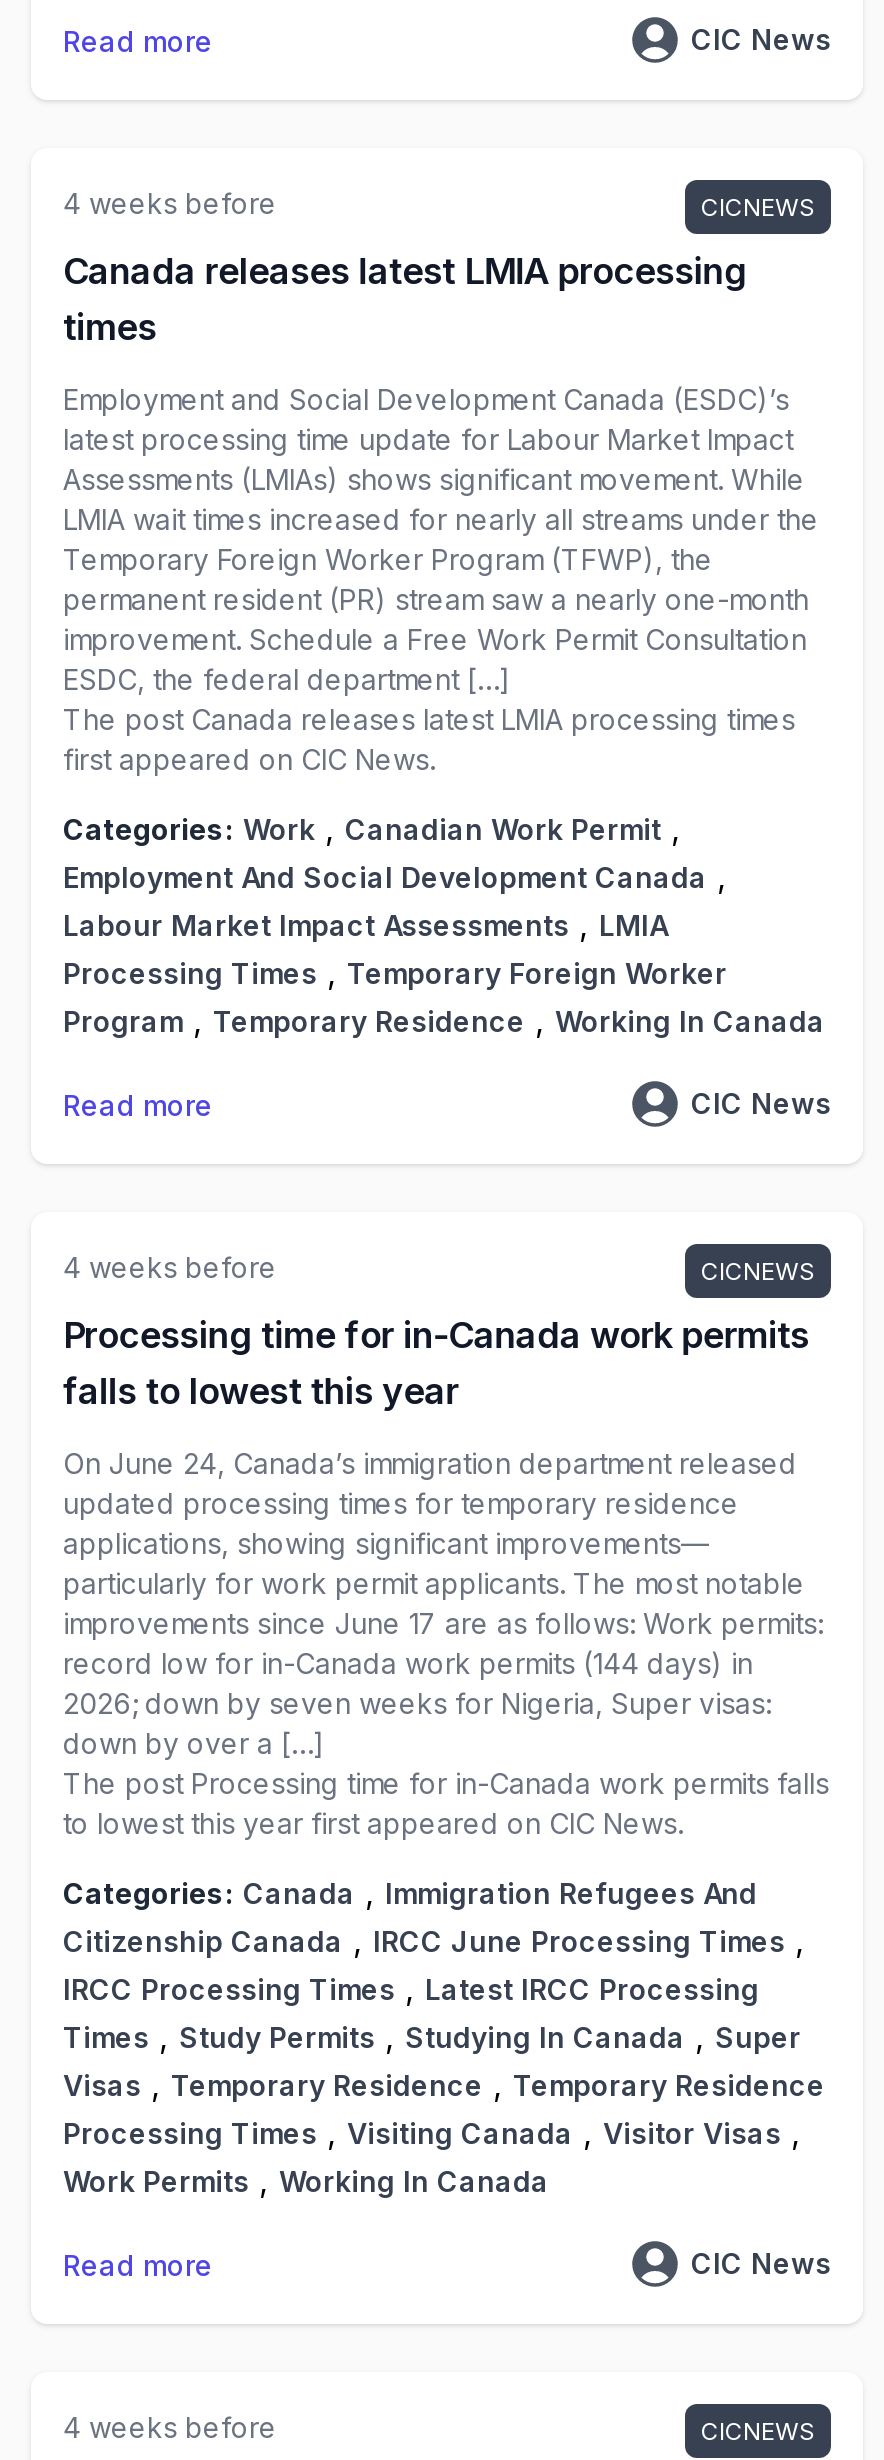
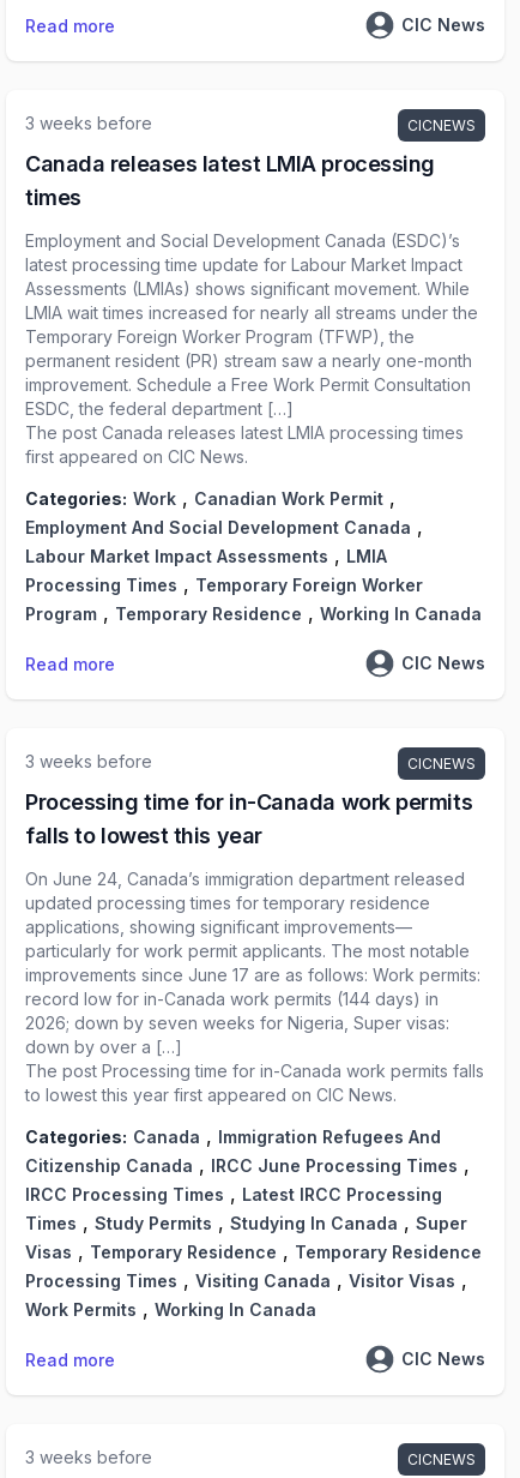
[63,186,277,220] 4 weeks before -> [25,113,152,133] 3 weeks before
[63,1250,277,1284] 4 weeks before -> [25,751,152,771] 3 weeks before
[63,2410,277,2444] 4 weeks before -> [25,1447,152,1467] 3 weeks before

